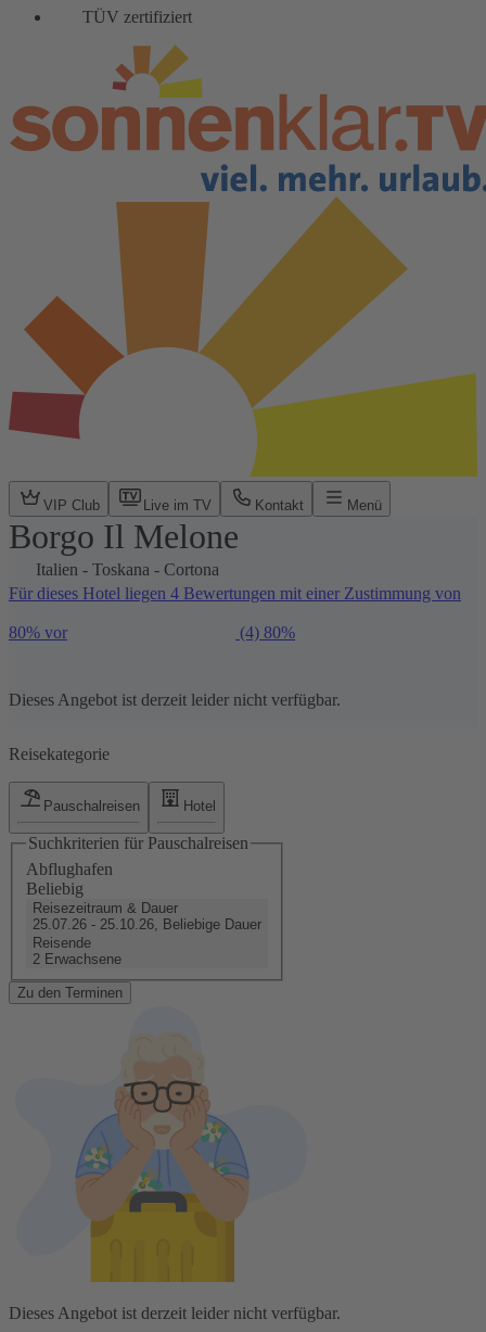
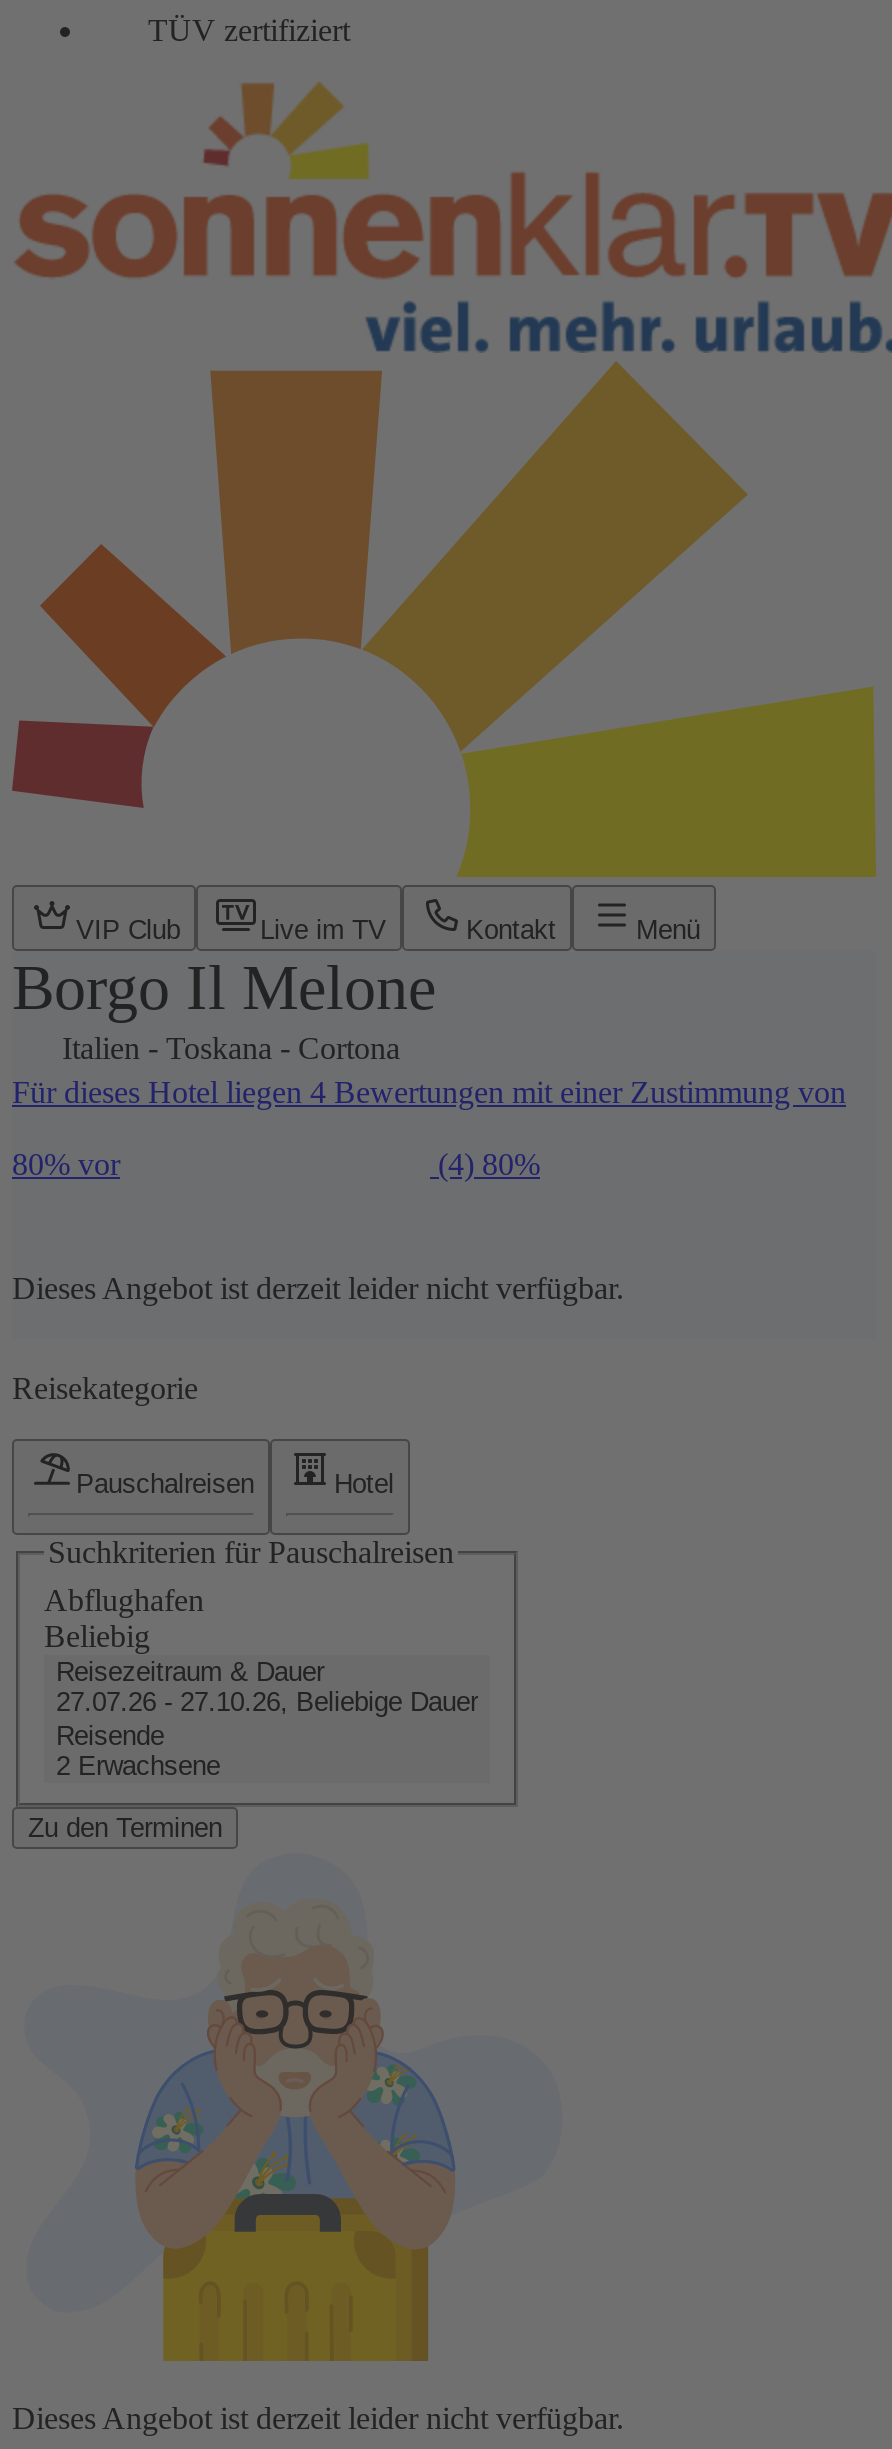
[33,916,261,932] 25.07.26 - 25.10.26, Beliebige Dauer -> [56,1687,478,1717] 27.07.26 - 27.10.26, Beliebige Dauer

